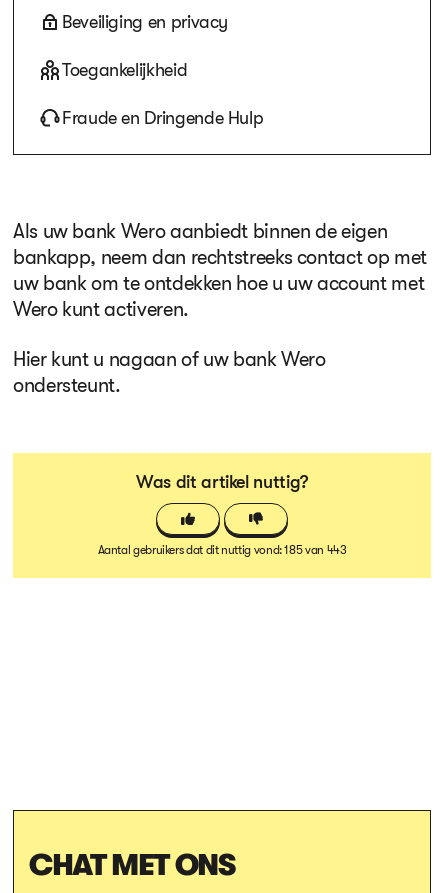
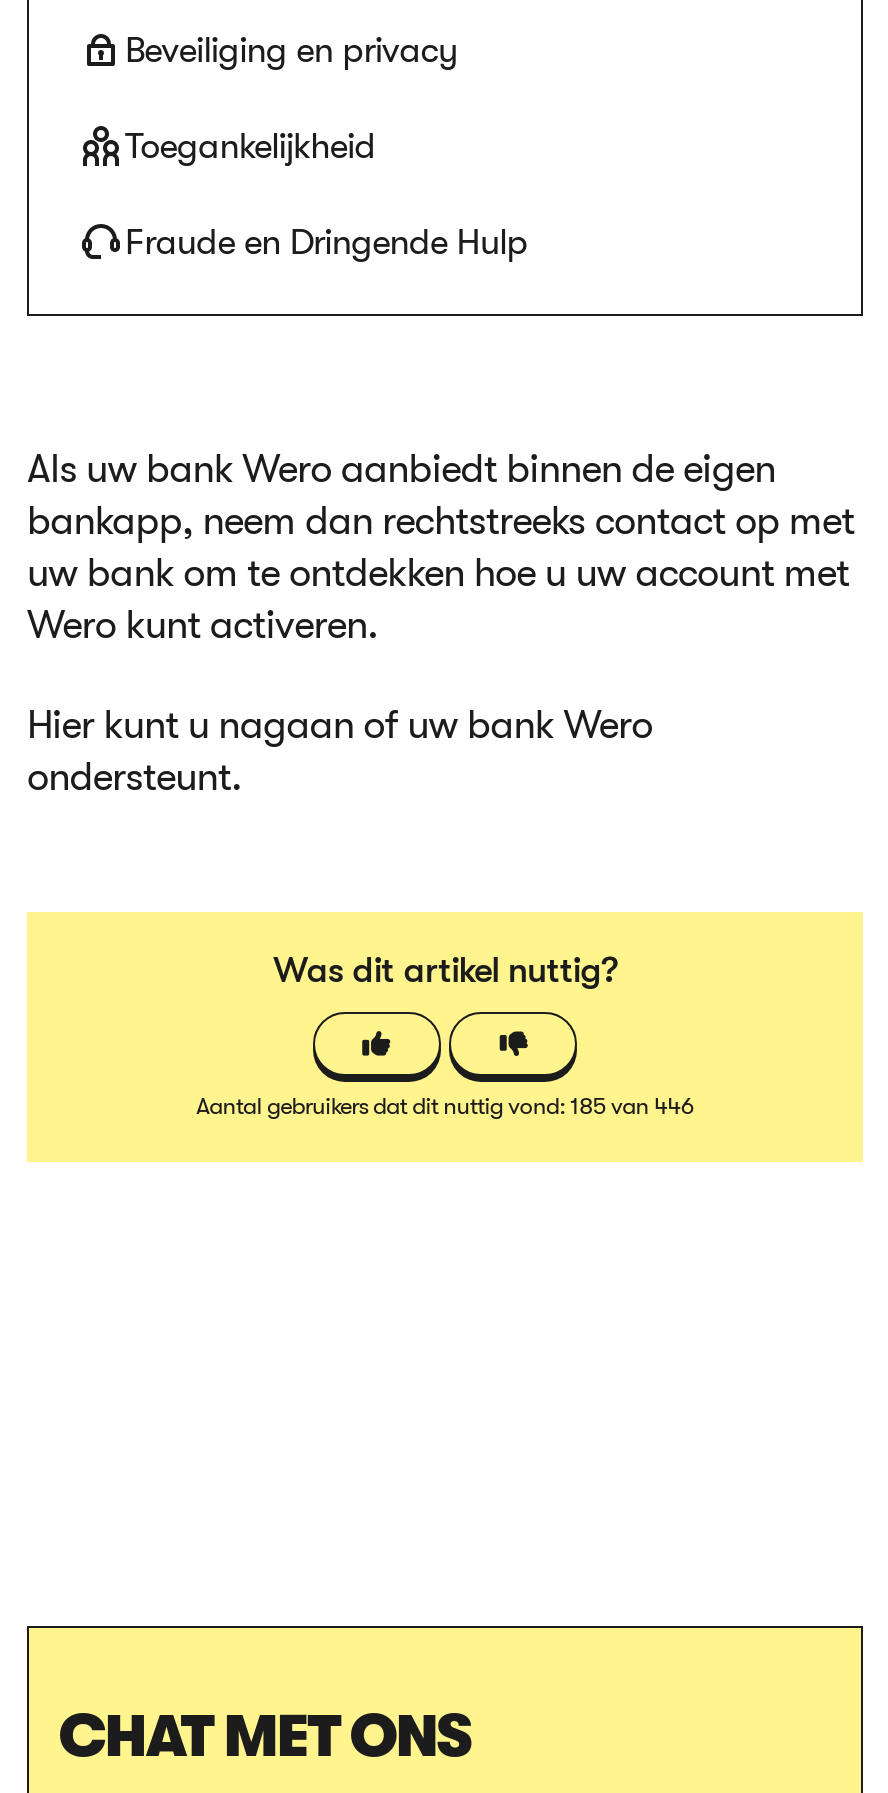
[97,543,346,557] Aantal gebruikers dat dit nuttig vond: 185 van 443 -> [196,1092,694,1120] Aantal gebruikers dat dit nuttig vond: 185 van 446

